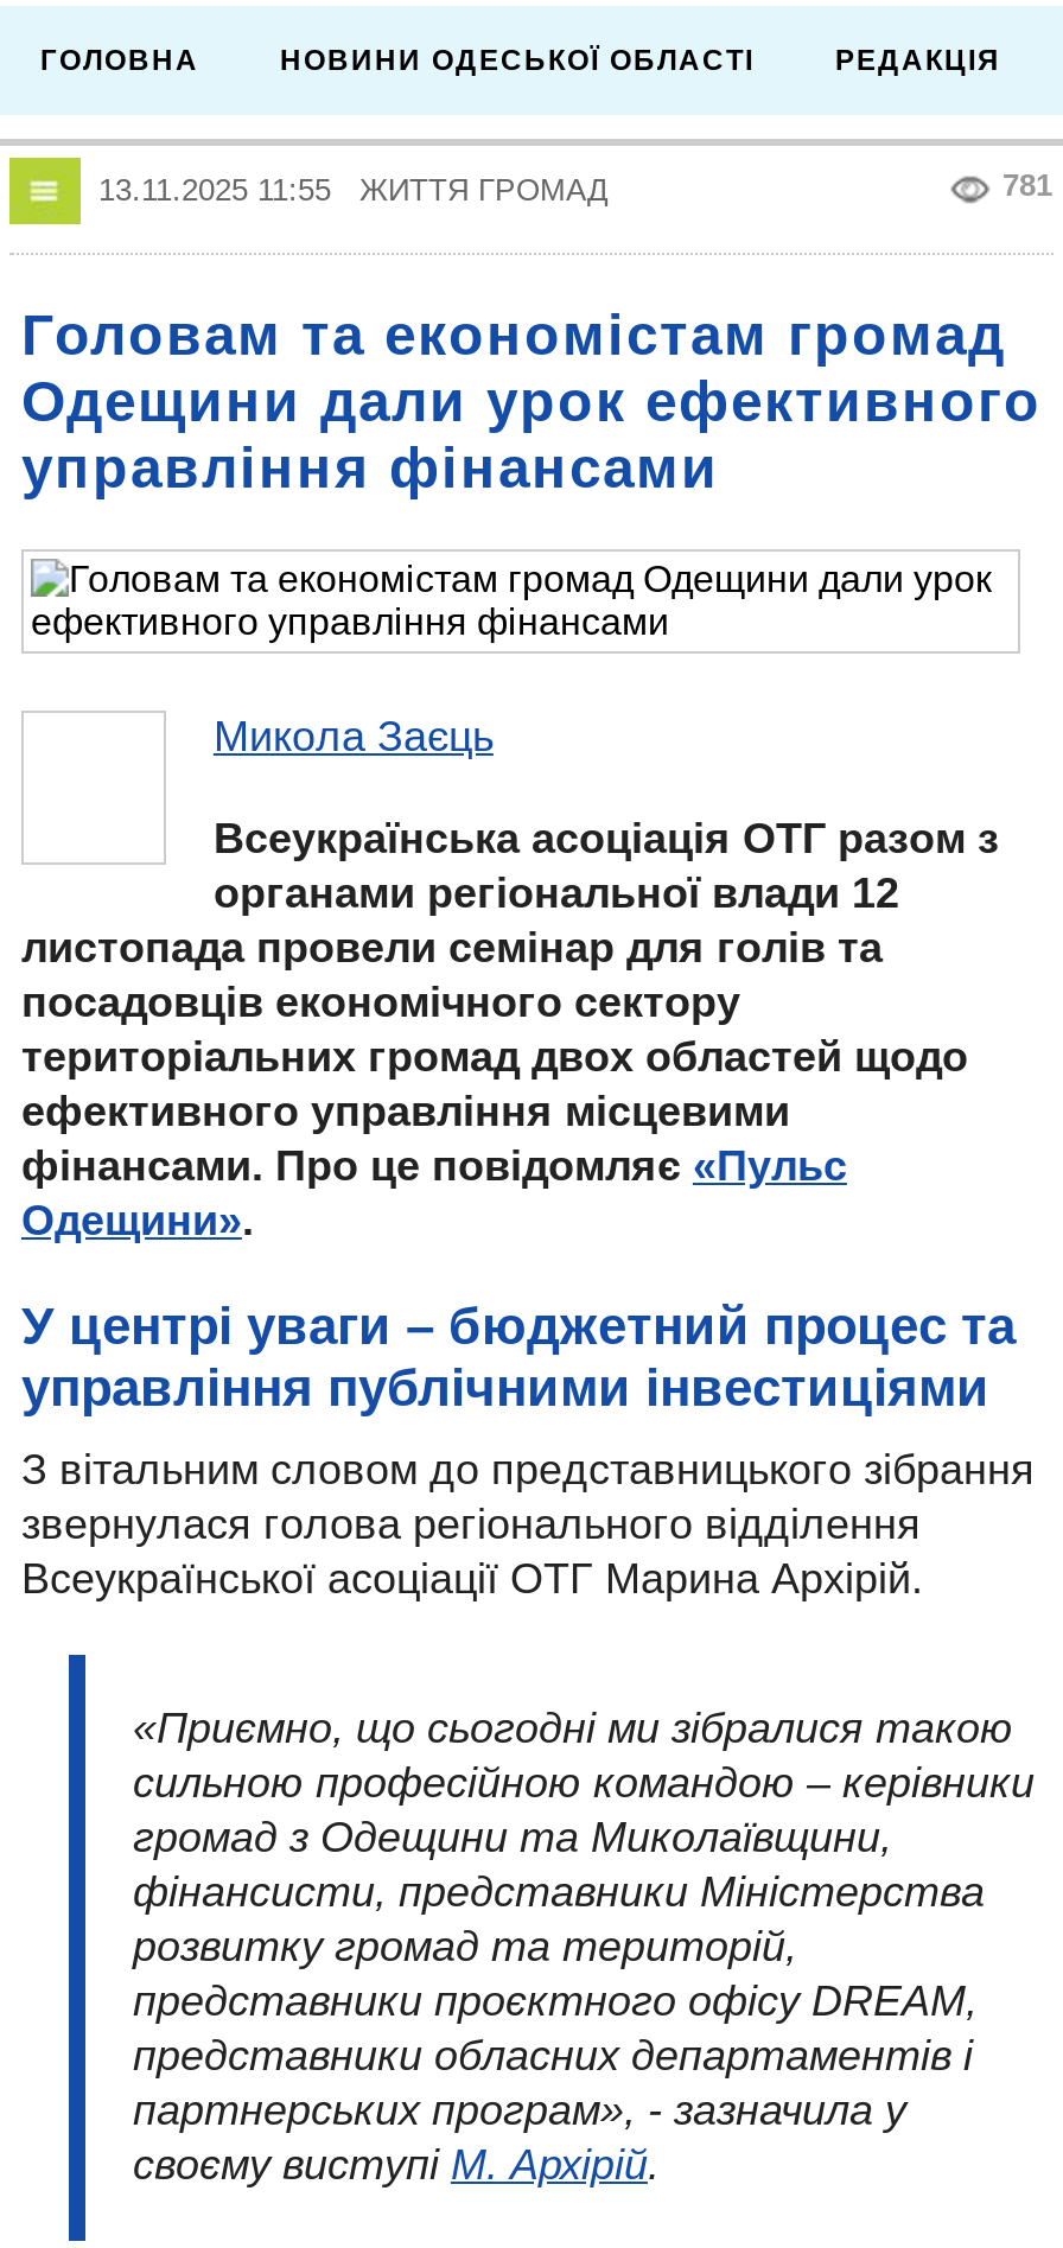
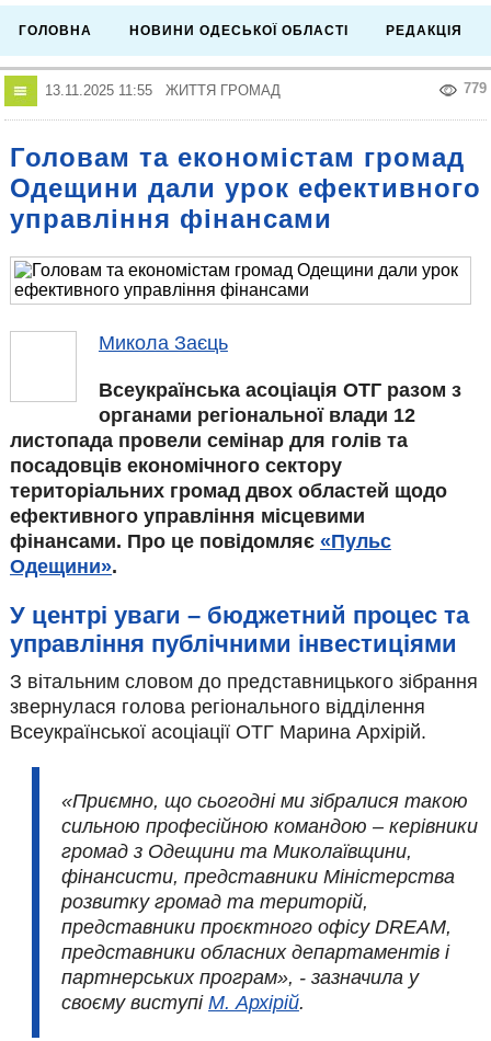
[1002,167,1052,203] 781 -> [463,80,486,96] 779

